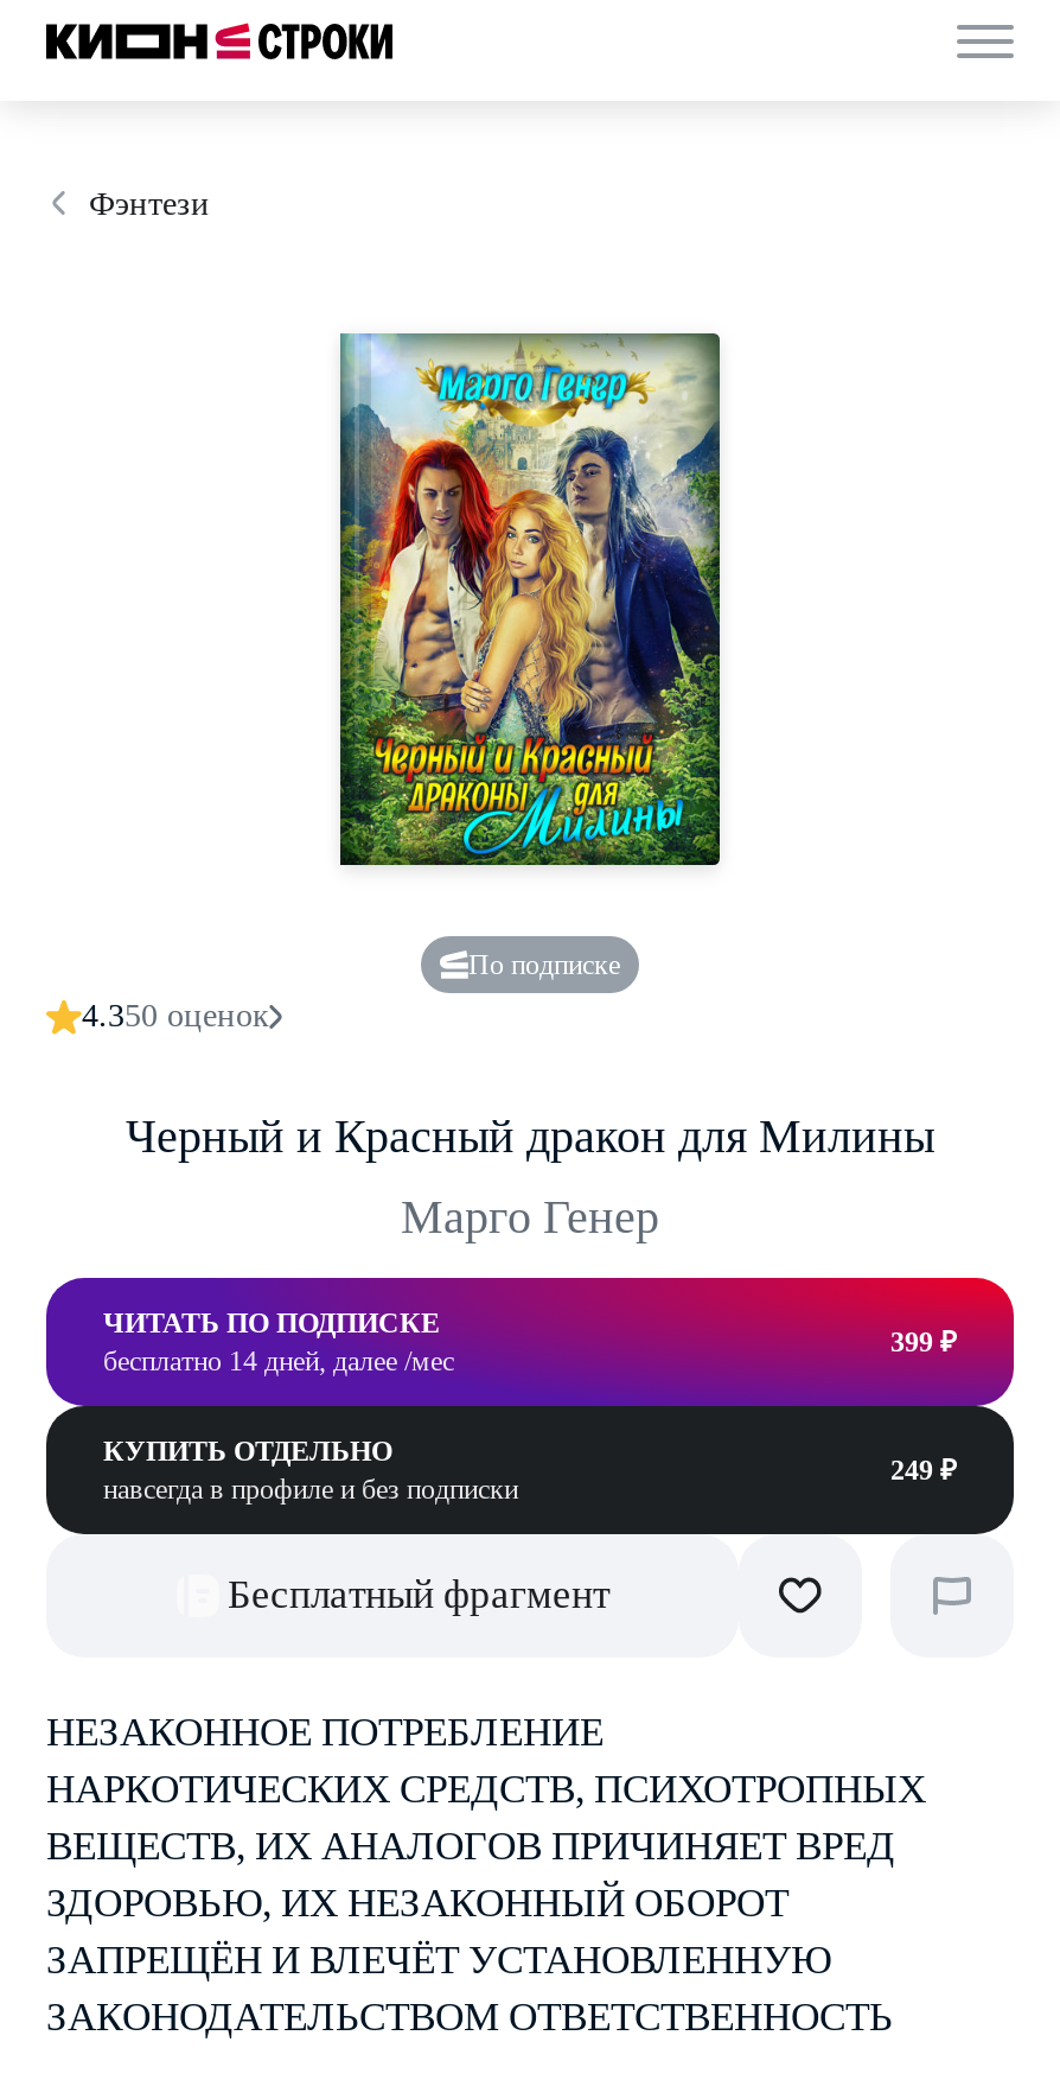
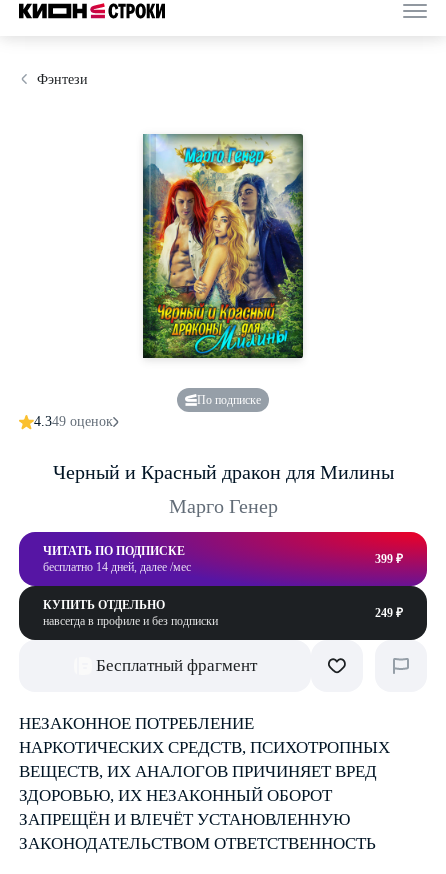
[82,998,269,1033] 4.350 оценок -> [34,414,113,429] 4.349 оценок

